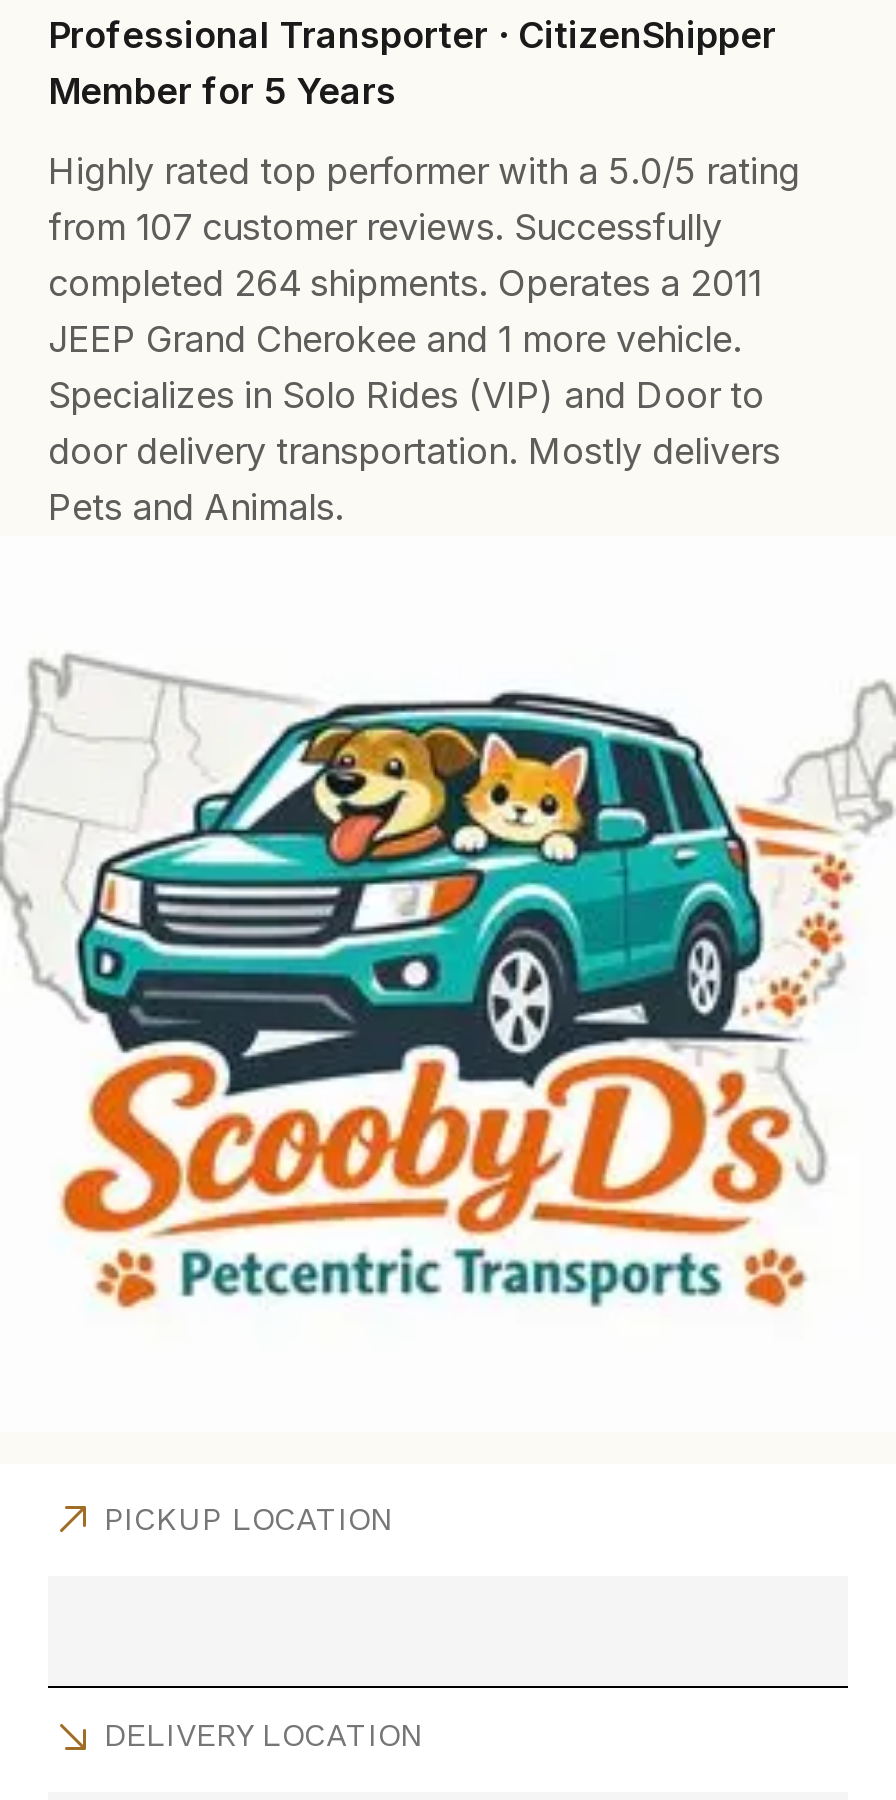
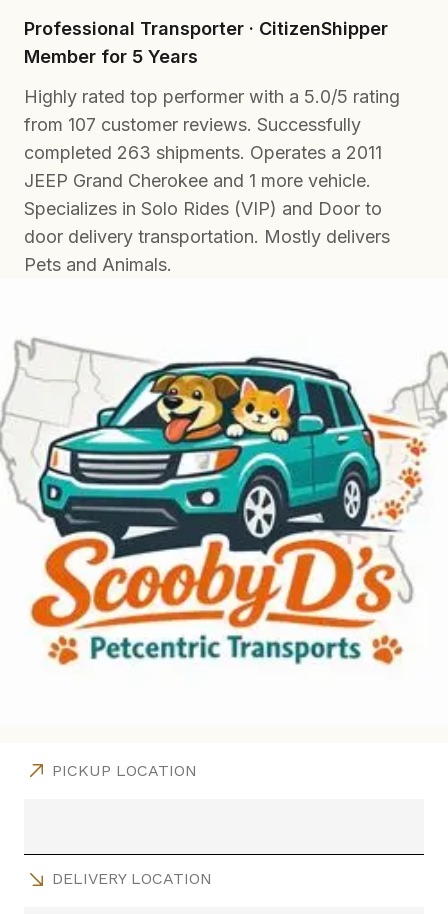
[48,262,762,304] completed 264 shipments. Operates a 2011 -> [24,142,382,163] completed 263 shipments. Operates a 2011

